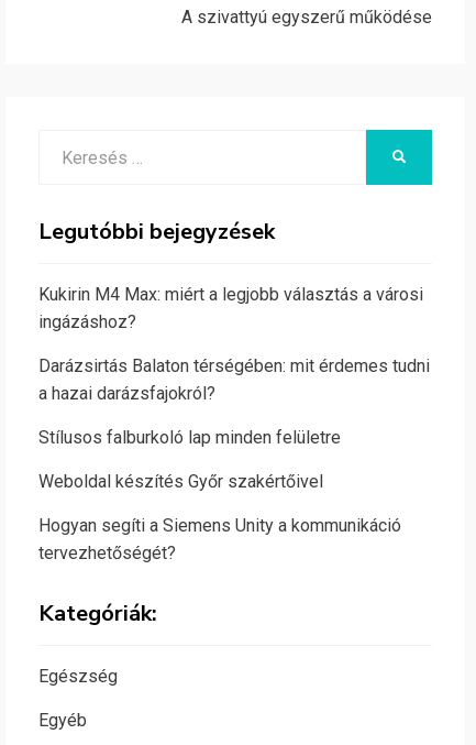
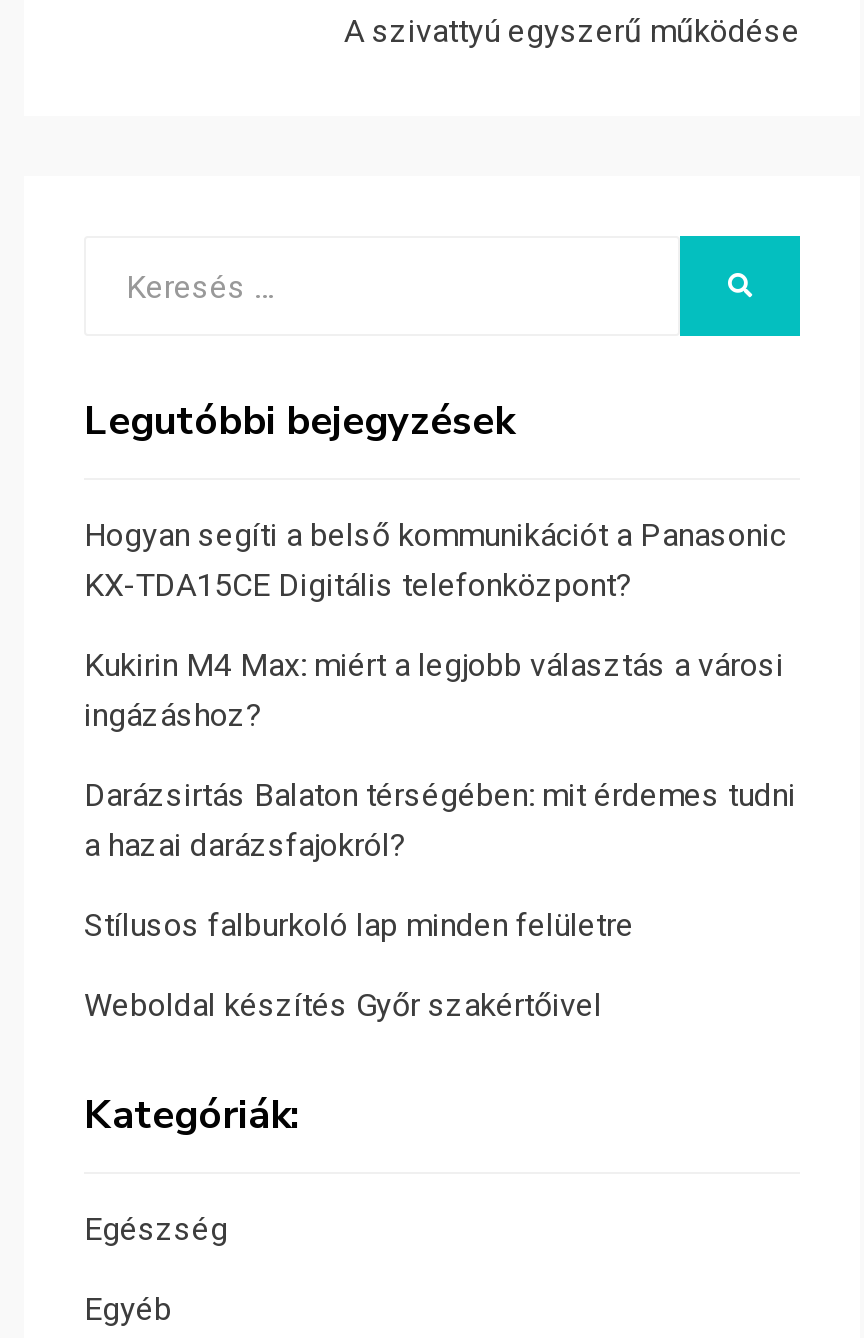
none -> [84,517,786,605] Hogyan segíti a belső kommunikációt a Panasonic | KX-TDA15CE Digitális telefonközpont?
moved [38,284,430,492] -> [84,647,796,1025]: Kukirin M4 Max: miért a legjobb választás a városi | ingázáshoz? | Darázsirtás Balaton térségében: mit érdemes tudni | a hazai darázsfajokról? | Stílusos falburkoló lap minden felületre | Weboldal készítés Győr szakértőivel
[38,515,401,564] Hogyan segíti a Siemens Unity a kommunikáció | tervezhetőségét? -> none

